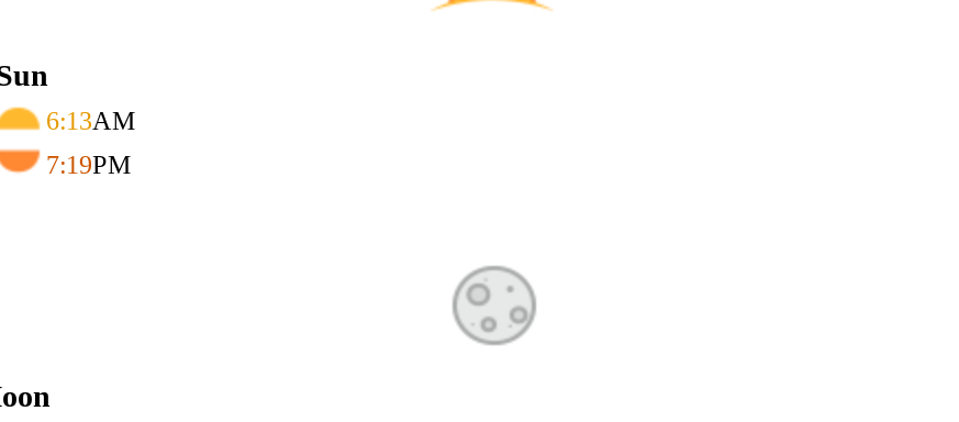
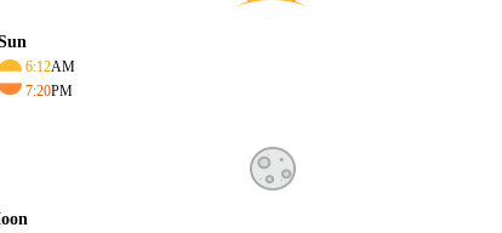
[46,105,136,136] 6:13AM -> [25,58,75,75] 6:12AM
[46,149,132,180] 7:19PM -> [25,82,73,99] 7:20PM

